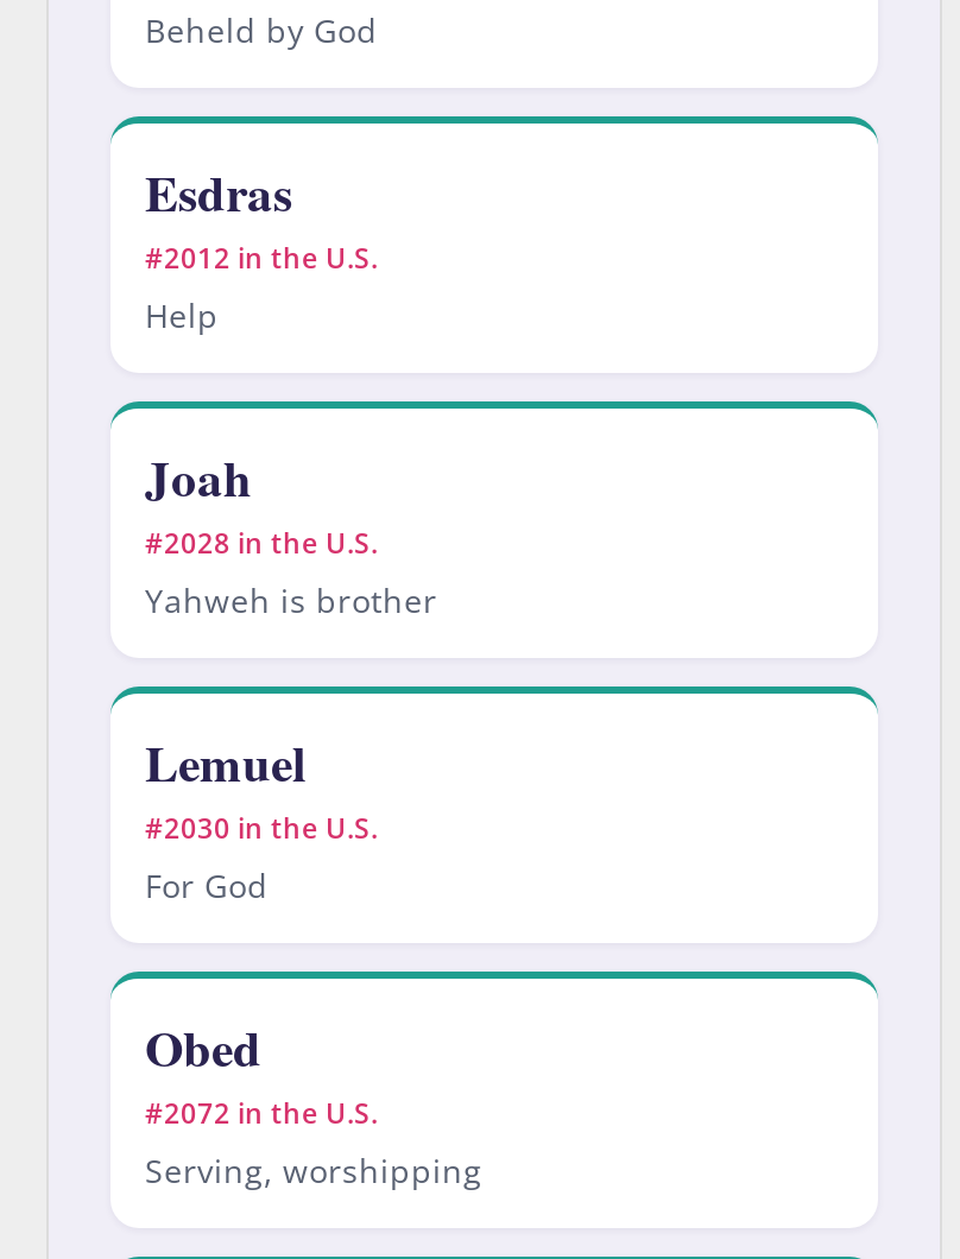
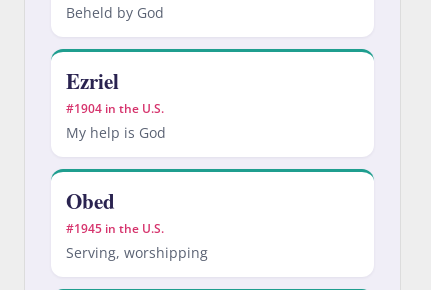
[145,157,437,908] Esdras | #2012 in the U.S. | Help | Joah | #2028 in the U.S. | Yahweh is brother | Lemuel | #2030 in the U.S. | For God -> [65,66,165,142] Ezriel | #1904 in the U.S. | My help is God
[145,1095,378,1131] #2072 in the U.S. -> [65,221,163,236] #1945 in the U.S.

